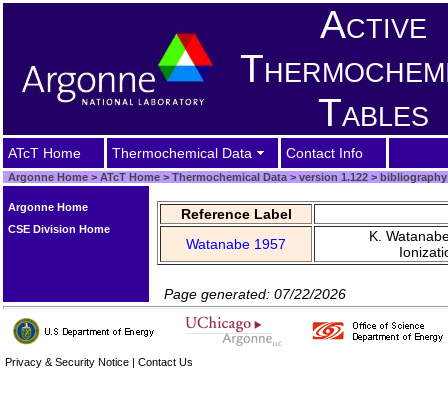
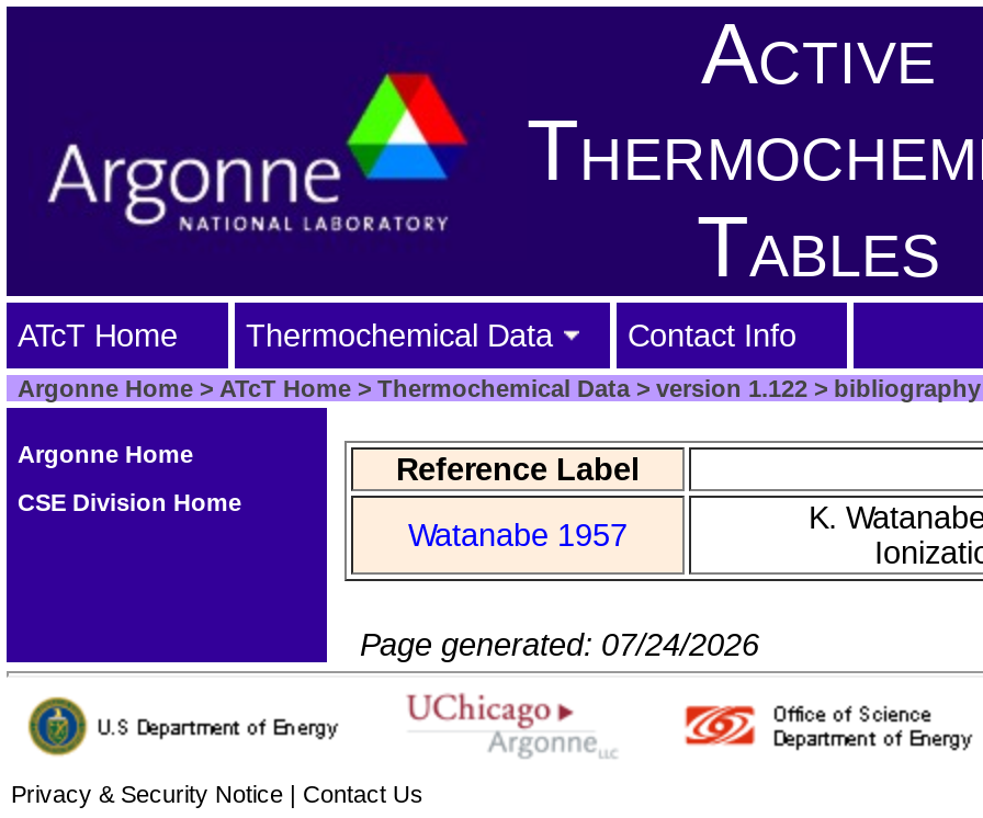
[164,286,346,302] Page generated: 07/22/2026 -> [360,627,759,662] Page generated: 07/24/2026

